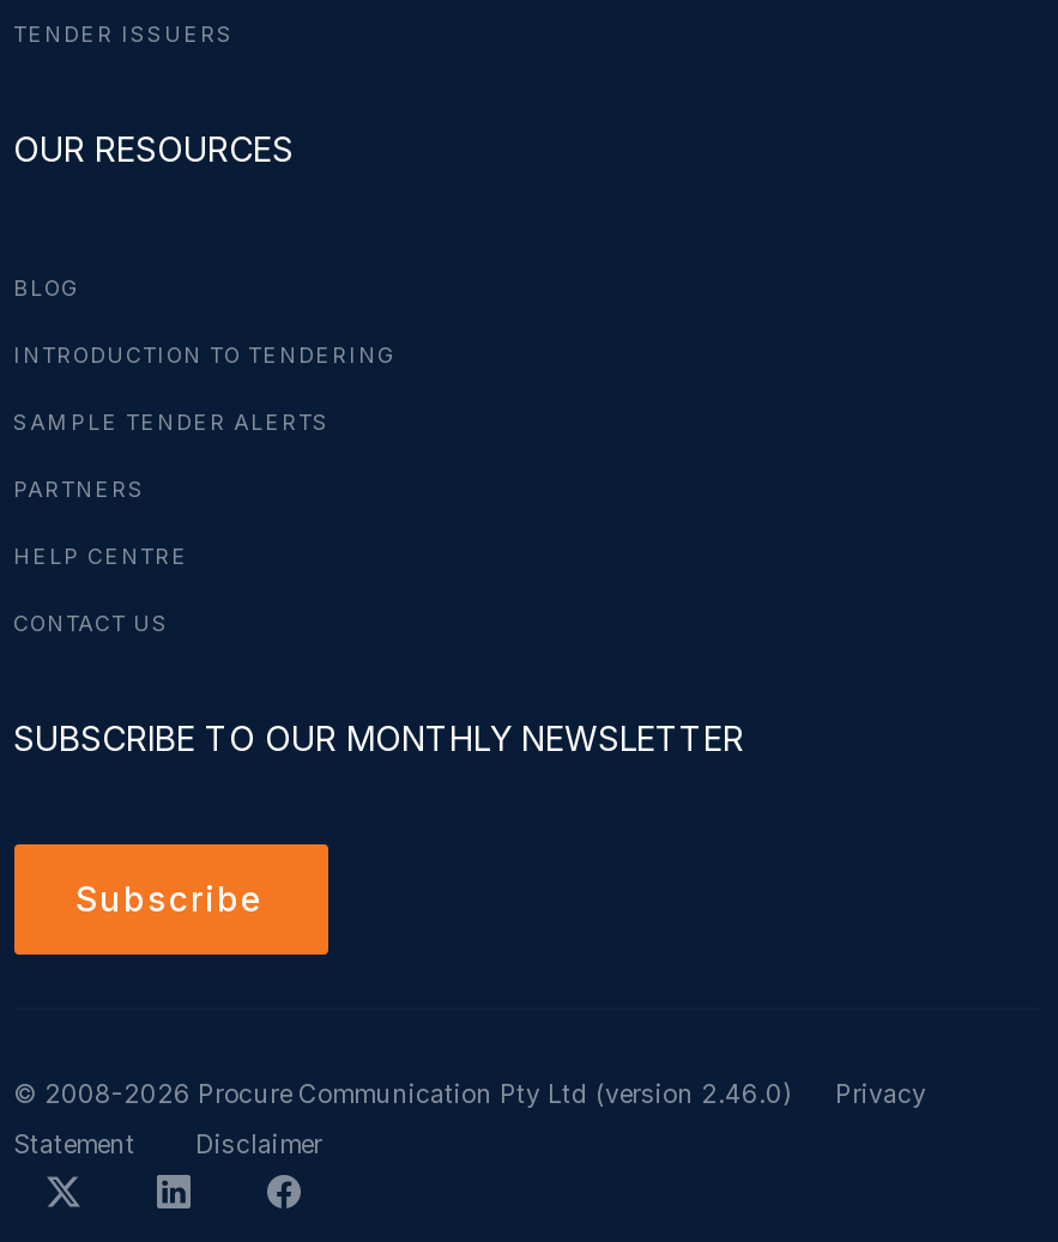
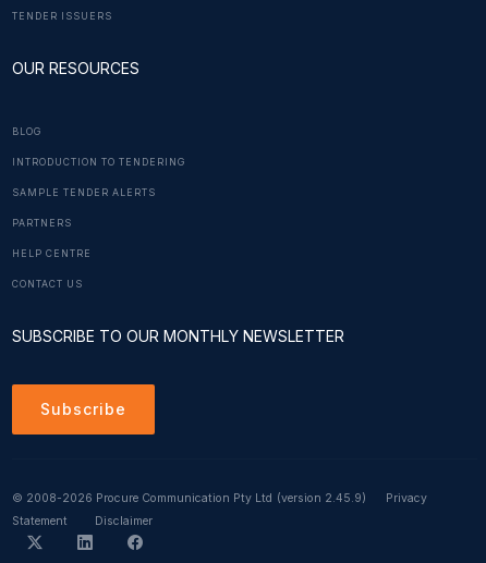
[13,1080,792,1111] © 2008-2026 Procure Communication Pty Ltd (version 2.46.0) -> [11,491,366,506] © 2008-2026 Procure Communication Pty Ltd (version 2.45.9)

